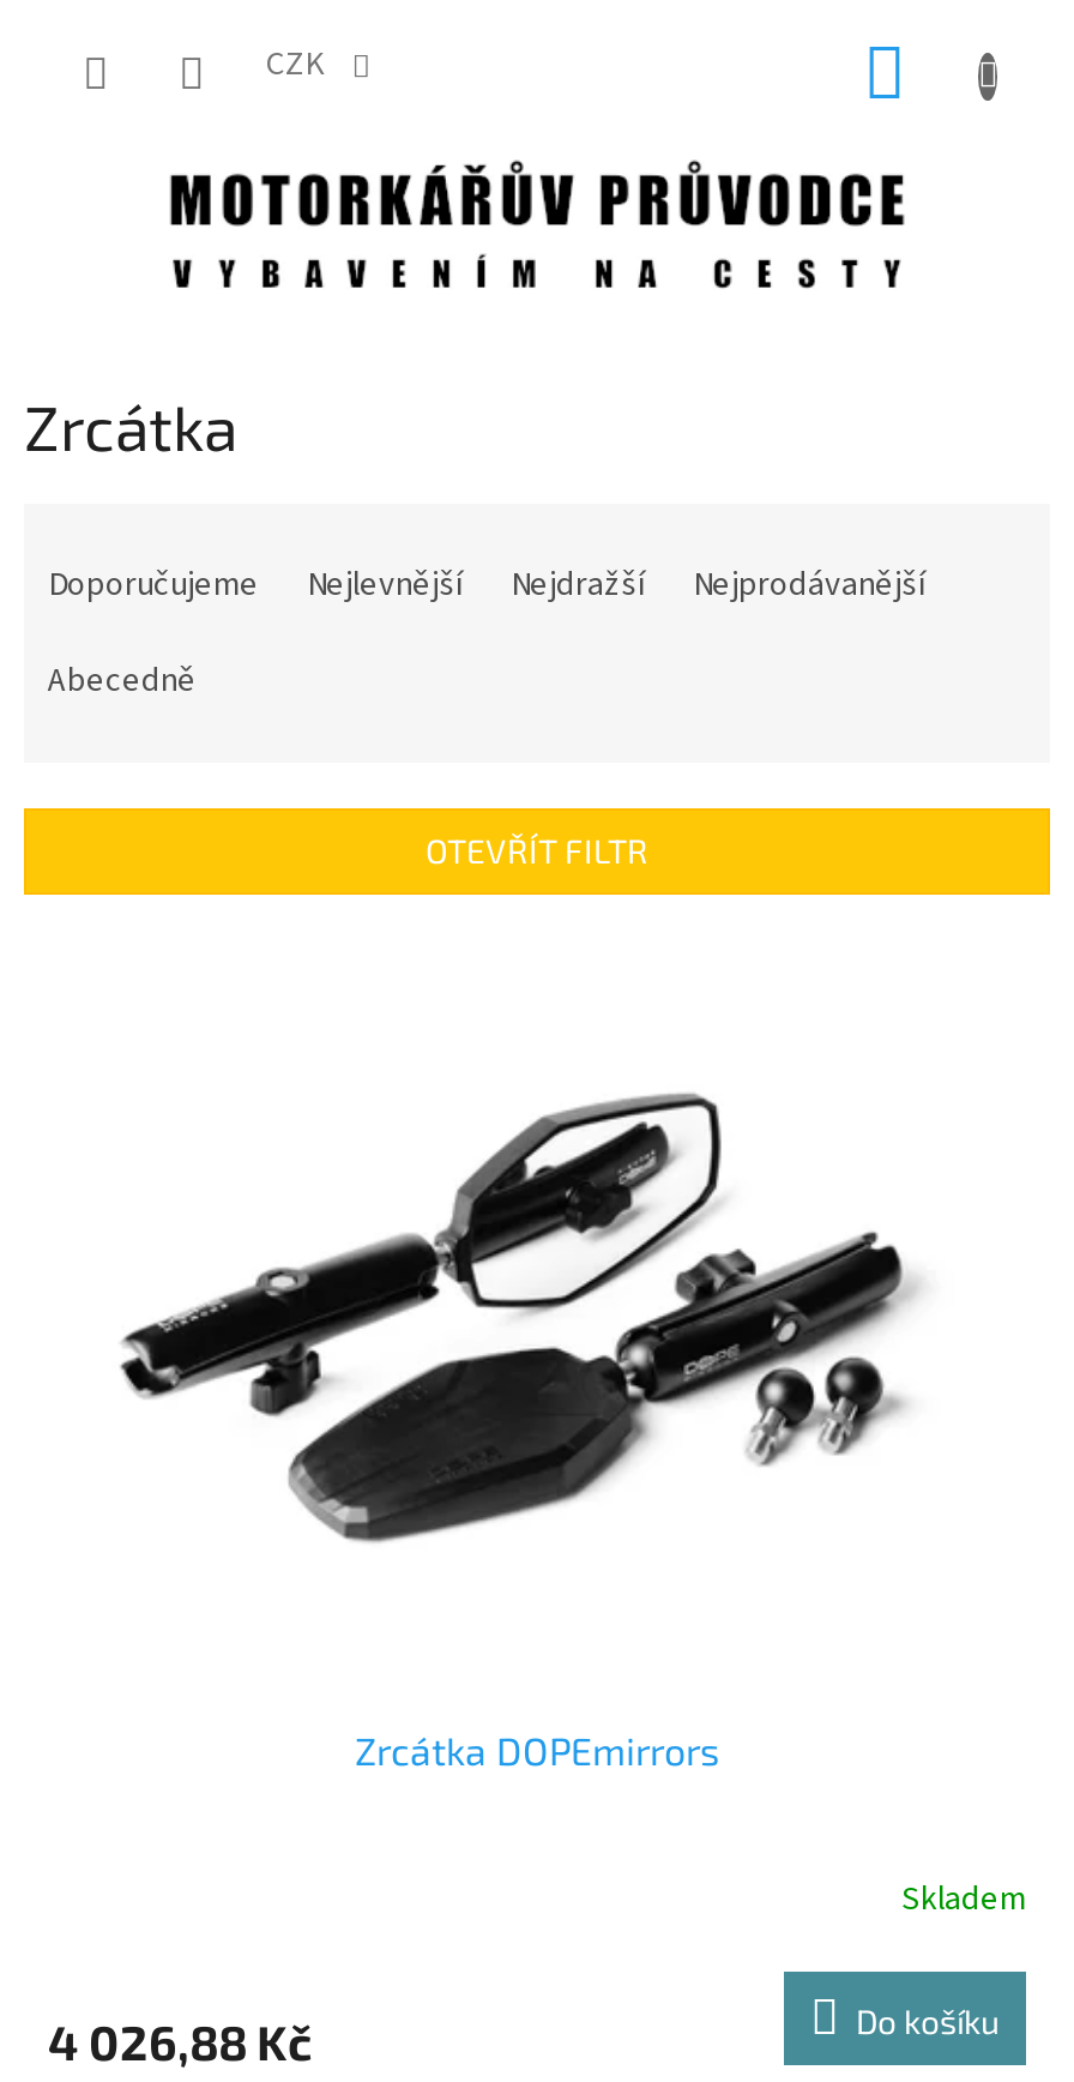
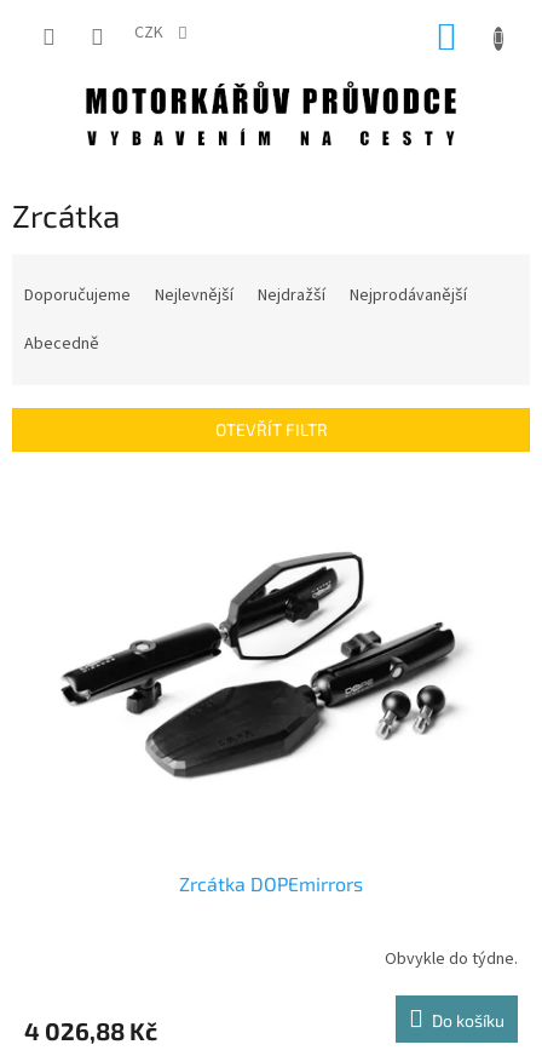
[901,1876,1026,1924] Skladem -> [385,947,518,971] Obvykle do týdne.

